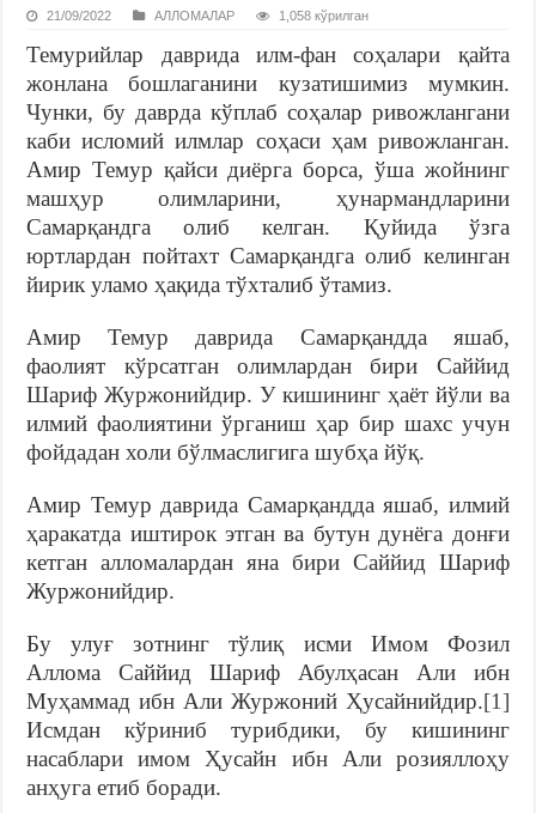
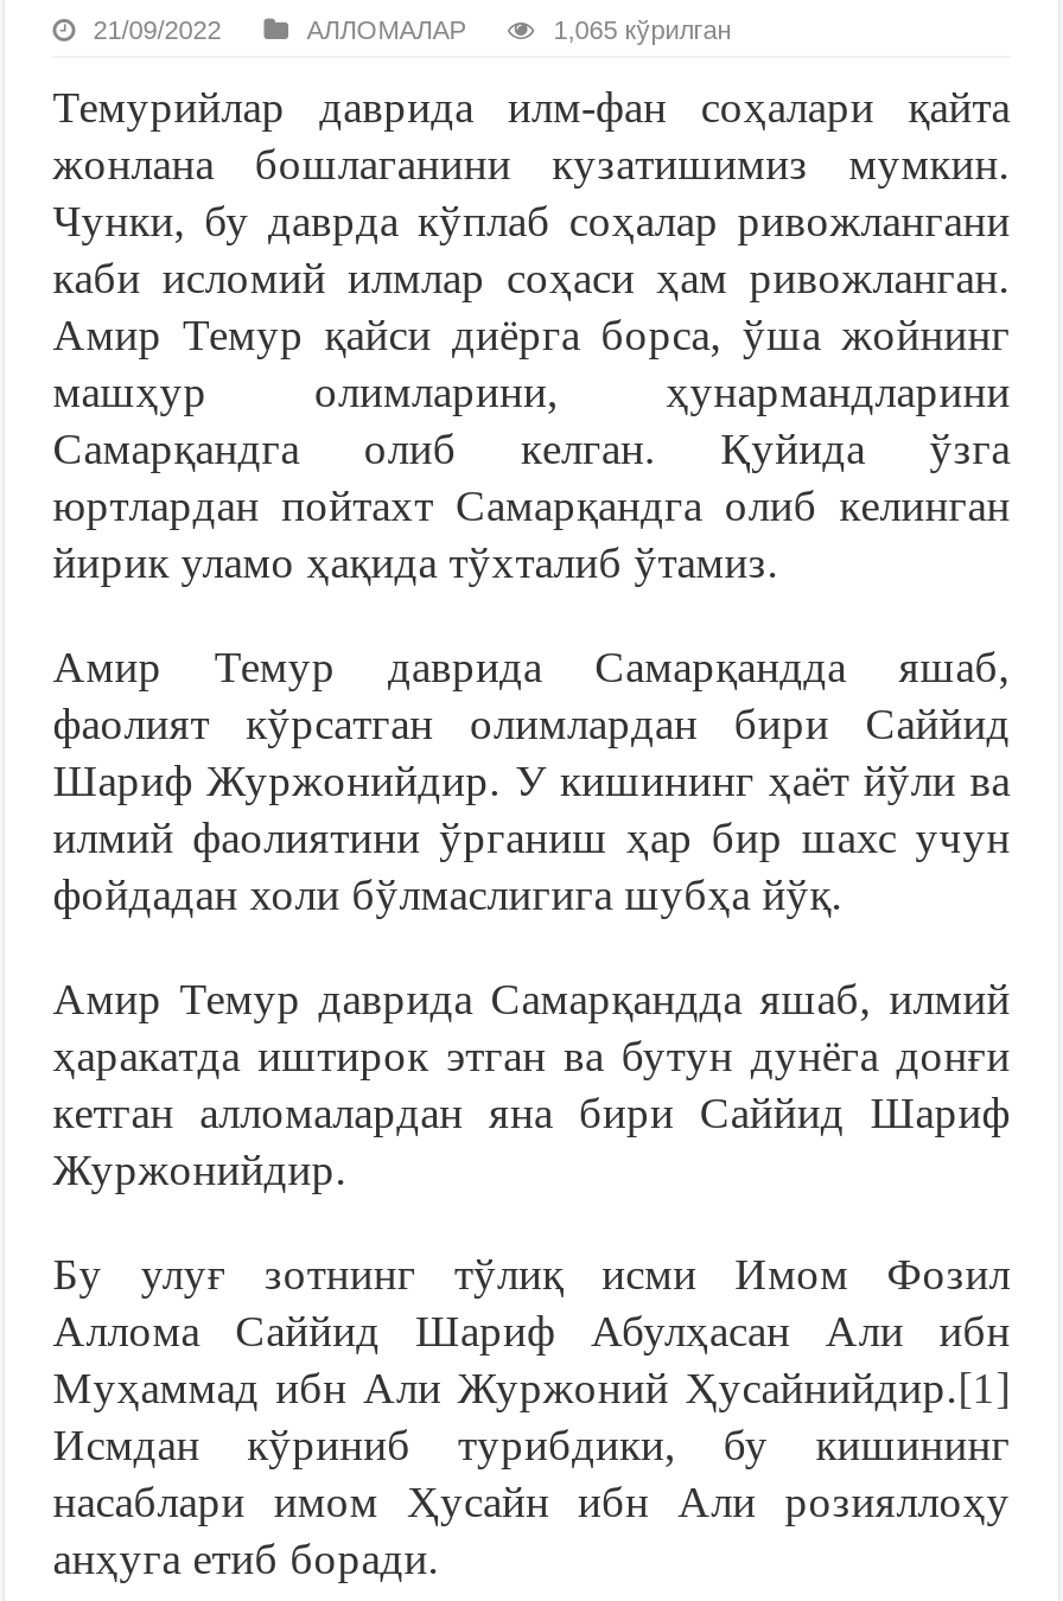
[279,8,369,22] 1,058 кўрилган -> [553,14,731,43] 1,065 кўрилган

